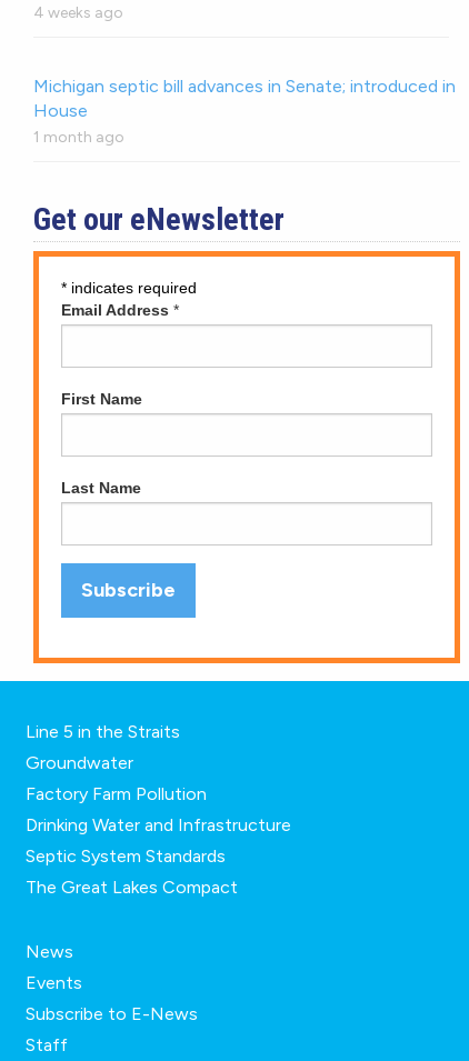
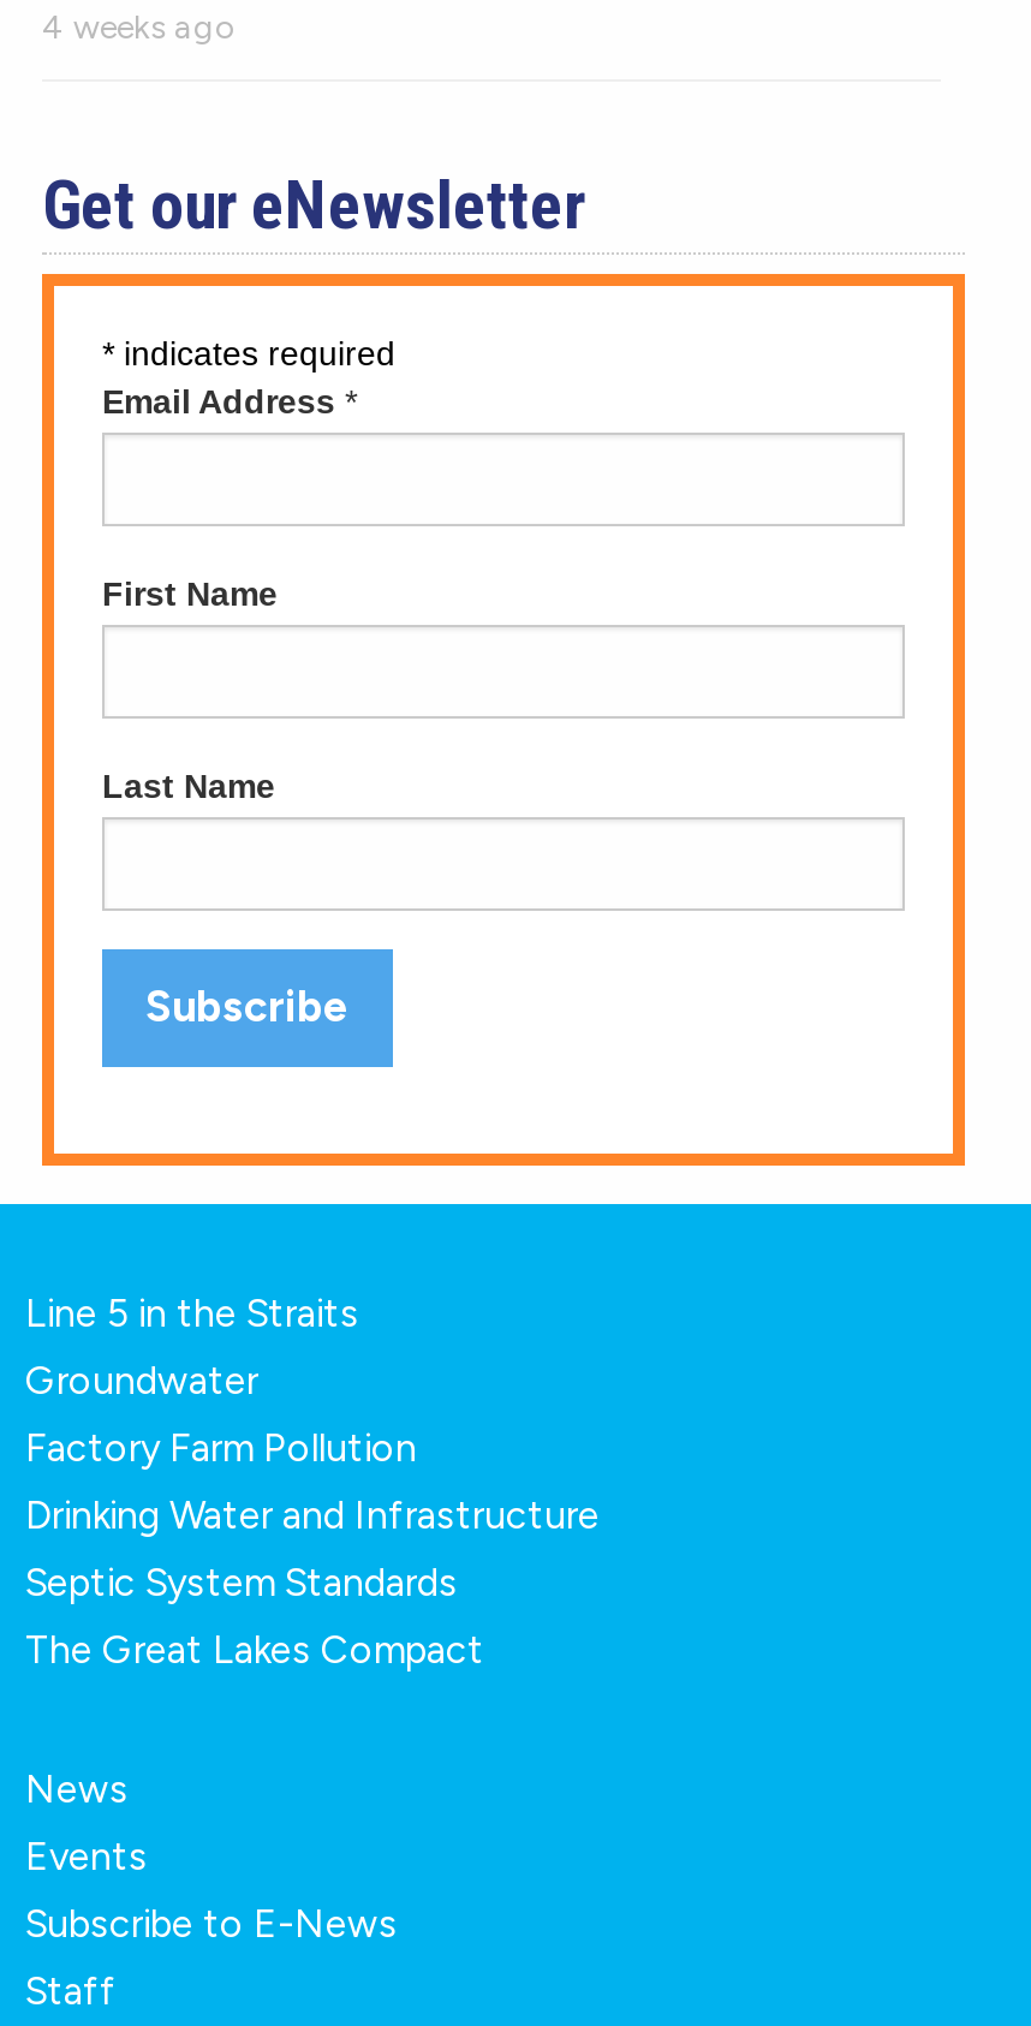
[33,76,456,147] Michigan septic bill advances in Senate; introduced in | House | 1 month ago -> none

